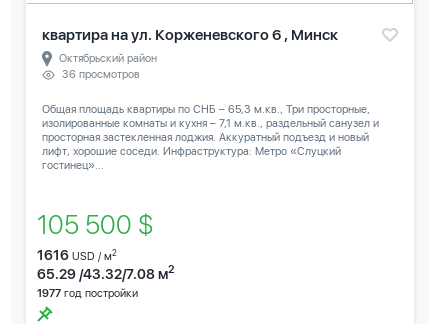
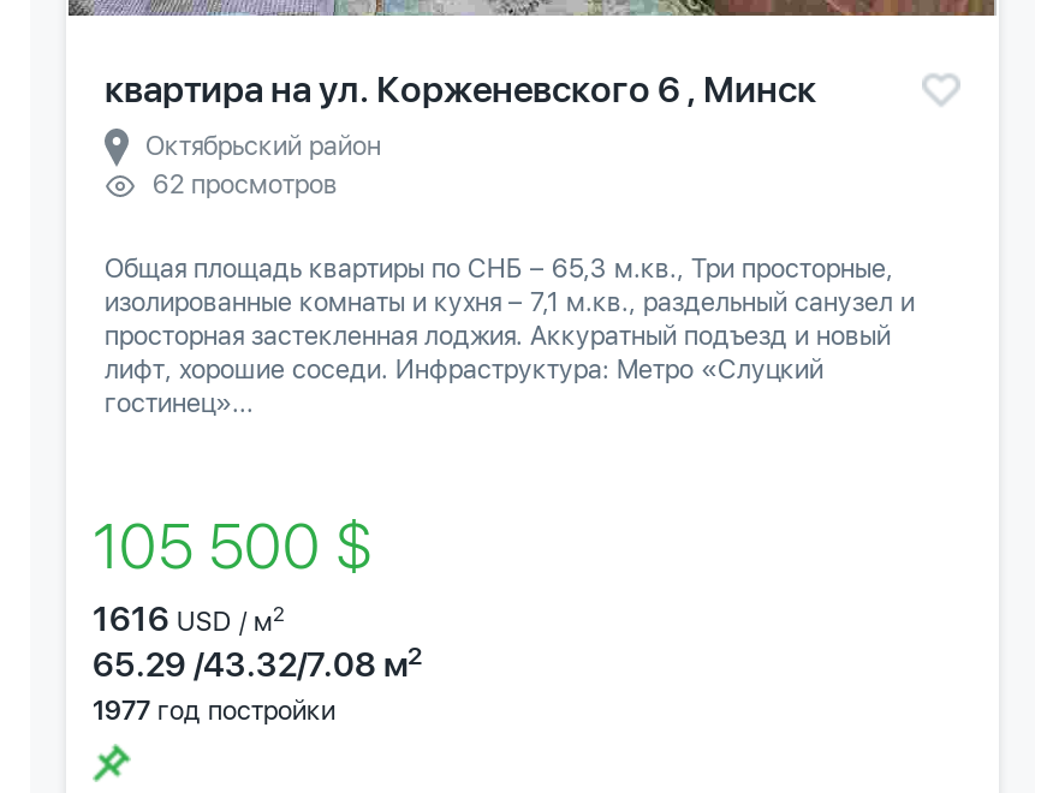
[62,68,140,81] 36 просмотров -> [153,170,338,201] 62 просмотров

